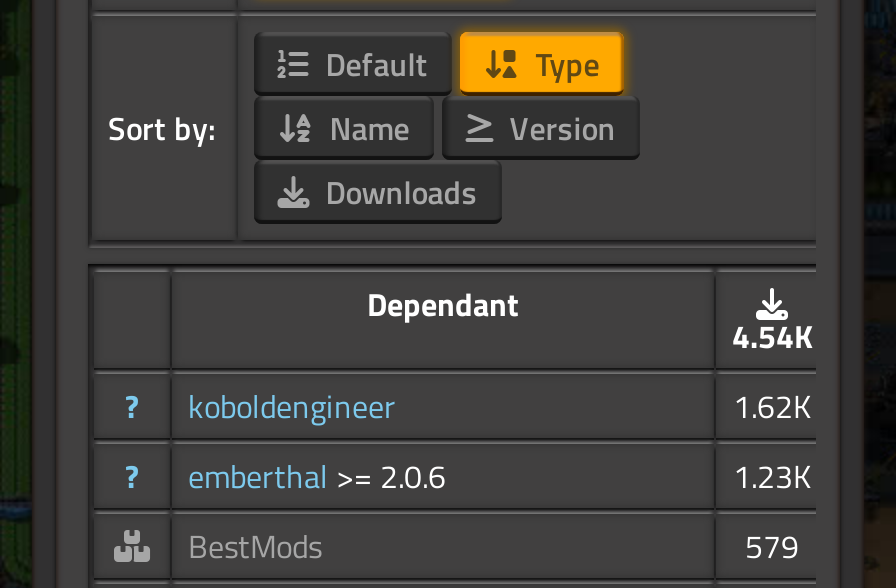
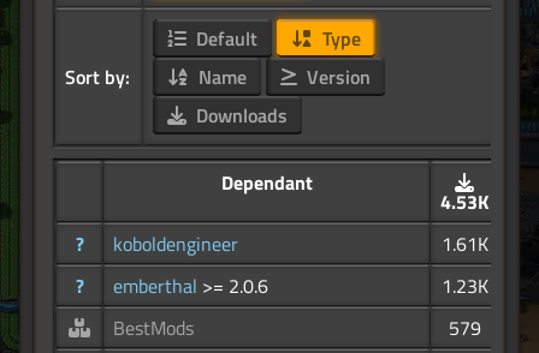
[732,313,812,361] 4.54K -> [440,188,488,217] 4.53K
[733,383,811,431] 1.62K -> [441,230,488,259] 1.61K

